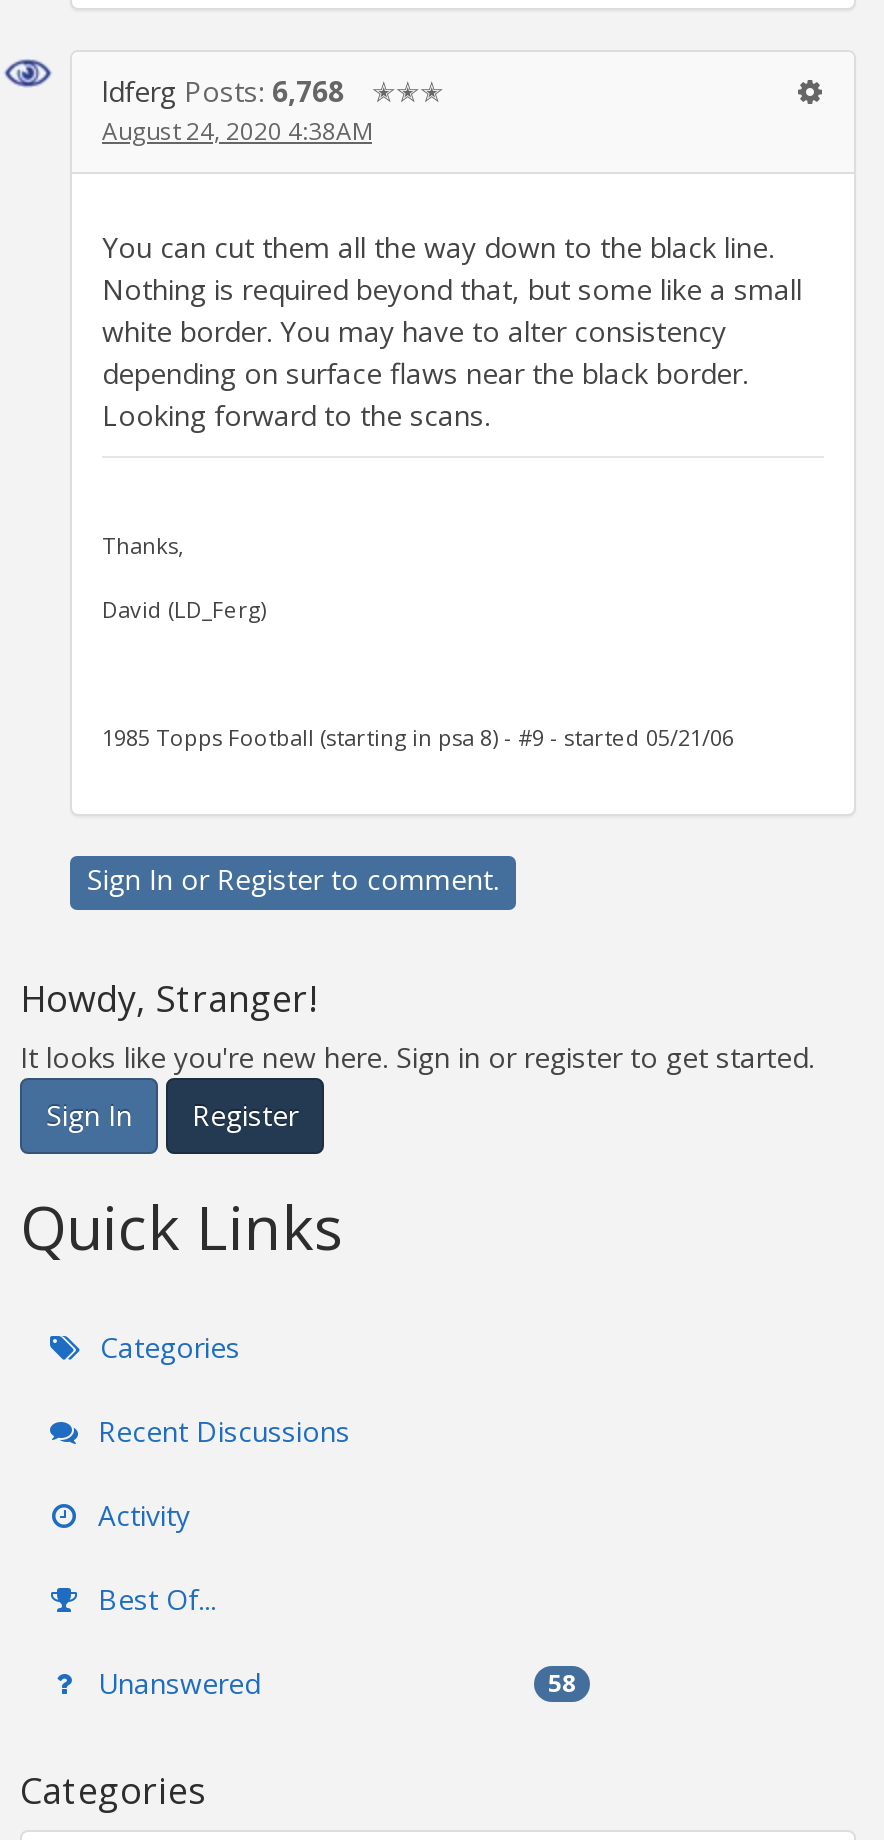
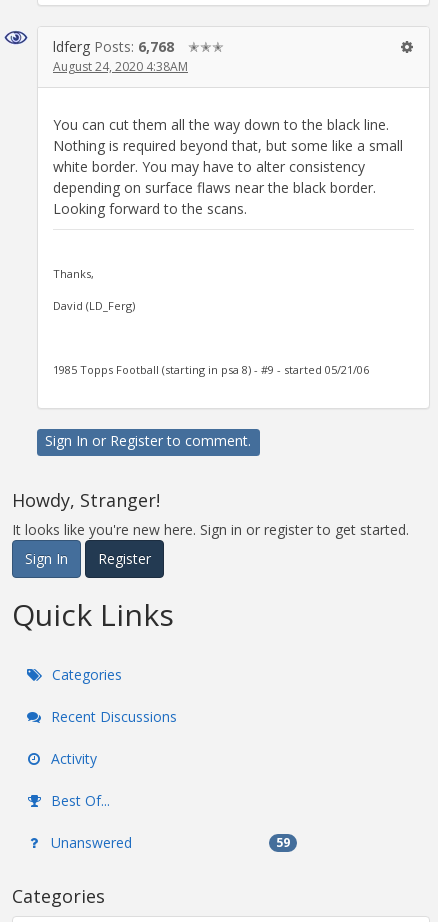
[548,1666,576,1700] 58 -> [276,834,290,851] 59

